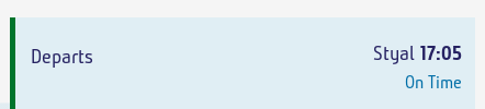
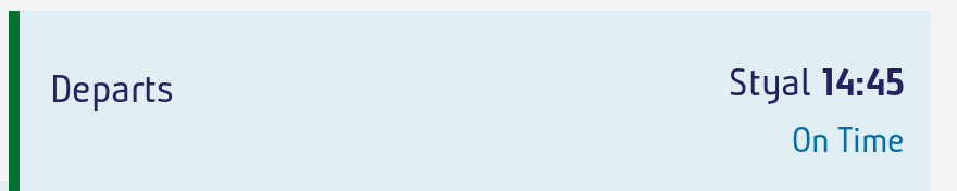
[373,41,462,65] Styal 17:05 -> [729,59,905,106] Styal 14:45

